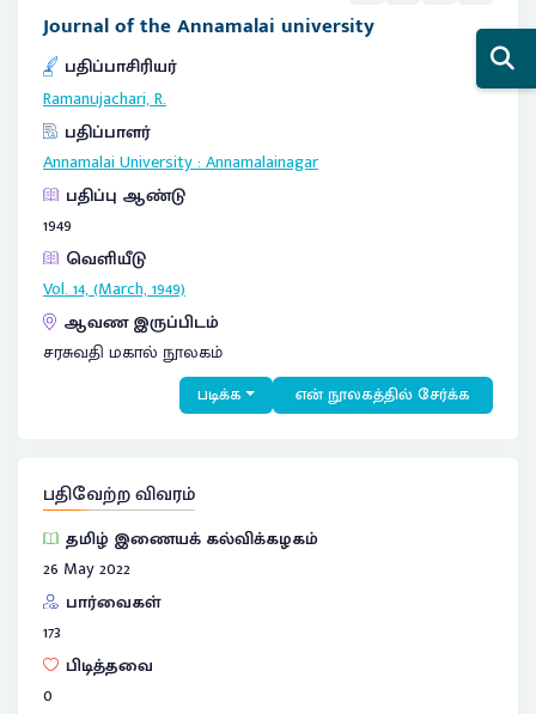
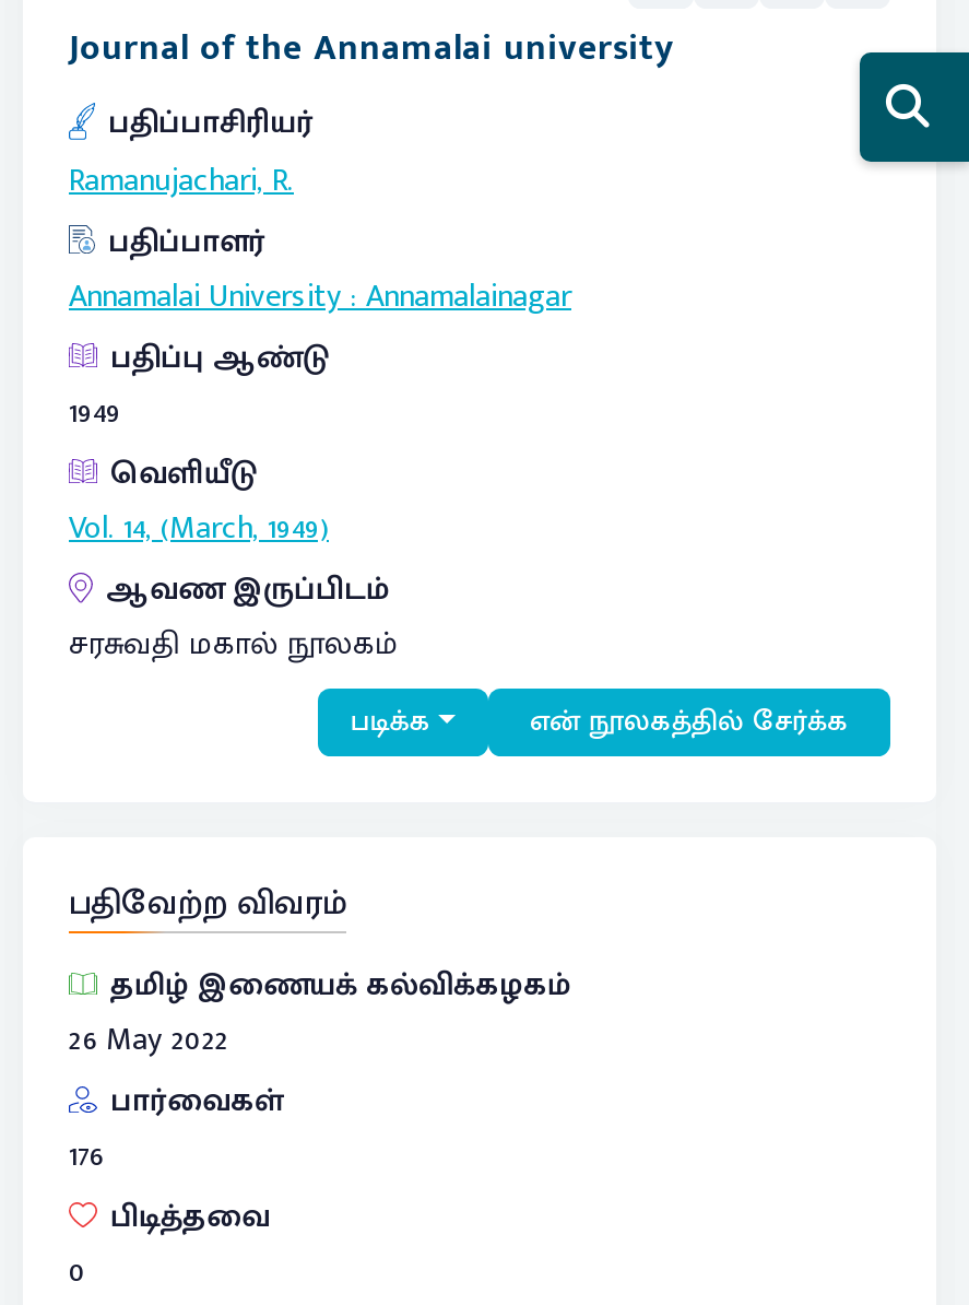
[43,618,61,647] 173 -> [69,1130,104,1183] 176

